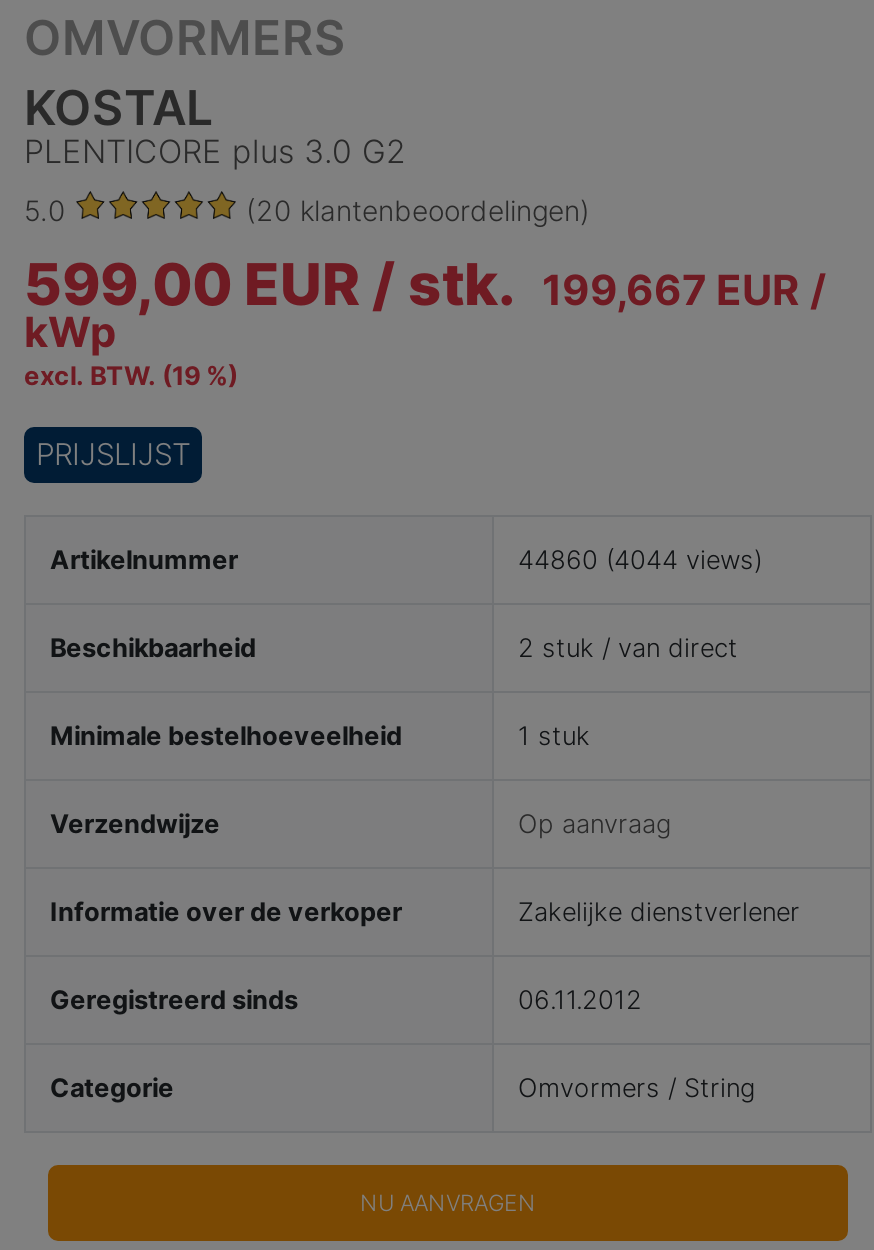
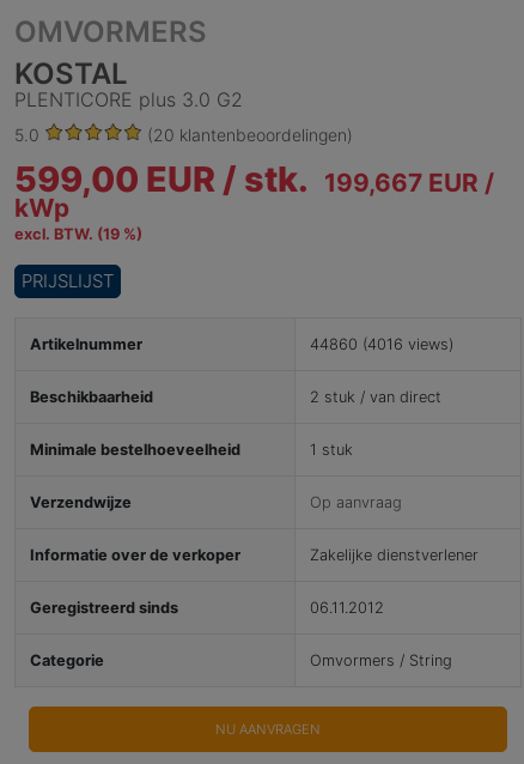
[518,545,762,575] 44860 (4044 views) -> [310,335,453,353] 44860 (4016 views)

